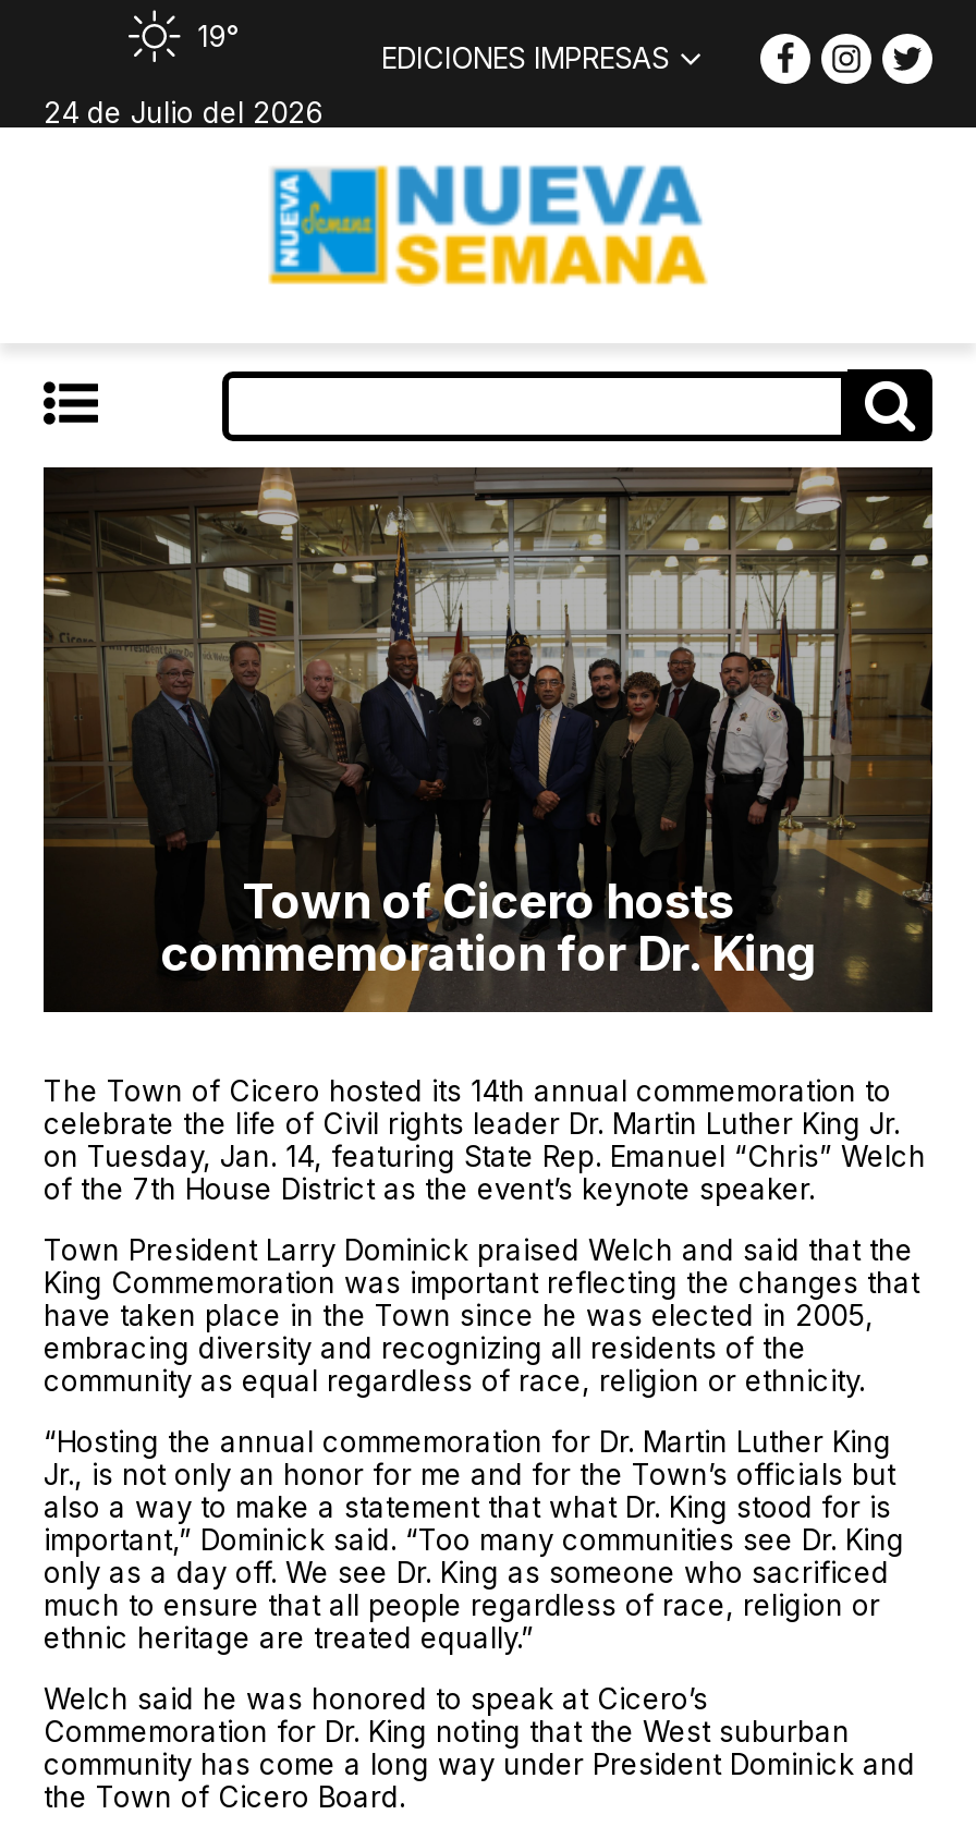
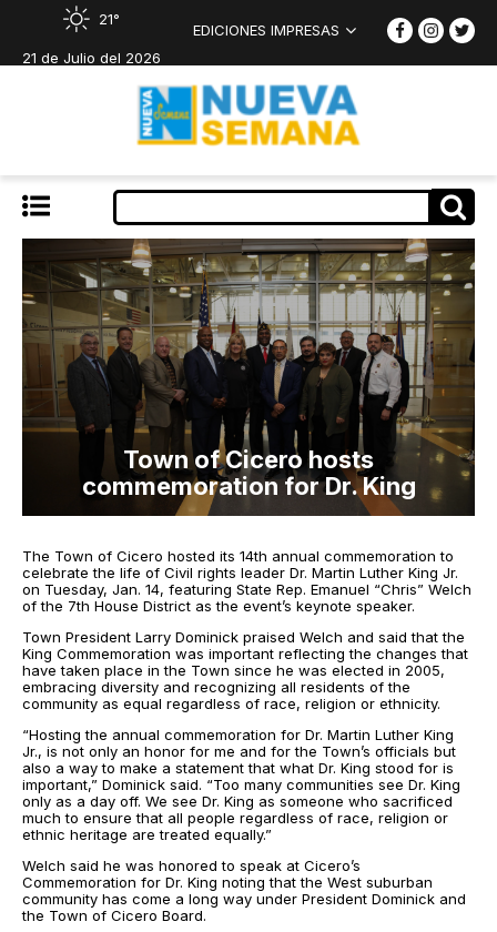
[197,17,239,52] 19° -> [99,9,120,27] 21°
[44,94,322,129] 24 de Julio del 2026 -> [22,48,161,66] 21 de Julio del 2026

